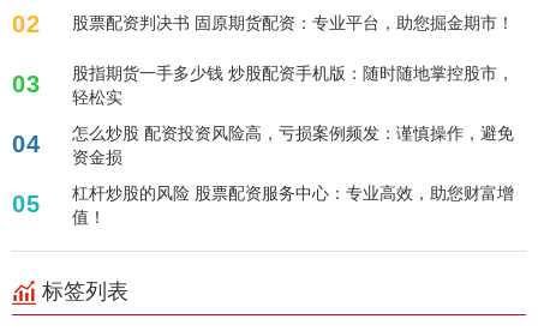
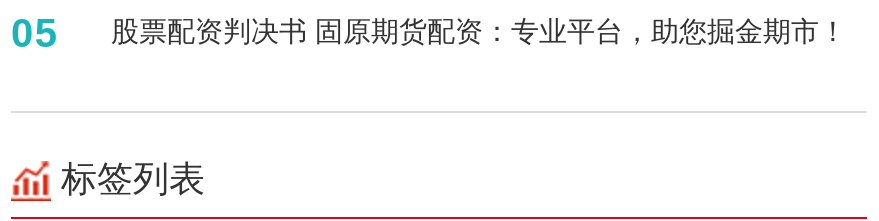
[12,11,514,37] 02 股票配资判决书 固原期货配资：专业平台，助您掘金期市！ -> [11,11,847,55] 05 股票配资判决书 固原期货配资：专业平台，助您掘金期市！
[12,61,514,228] 03 | 股指期货一手多少钱 炒股配资手机版：随时随地掌控股市， | 轻松实 | 04 | 怎么炒股 配资投资风险高，亏损案例频发：谨慎操作，避免 | 资金损 | 05 | 杠杆炒股的风险 股票配资服务中心：专业高效，助您财富增 | 值！ -> none

